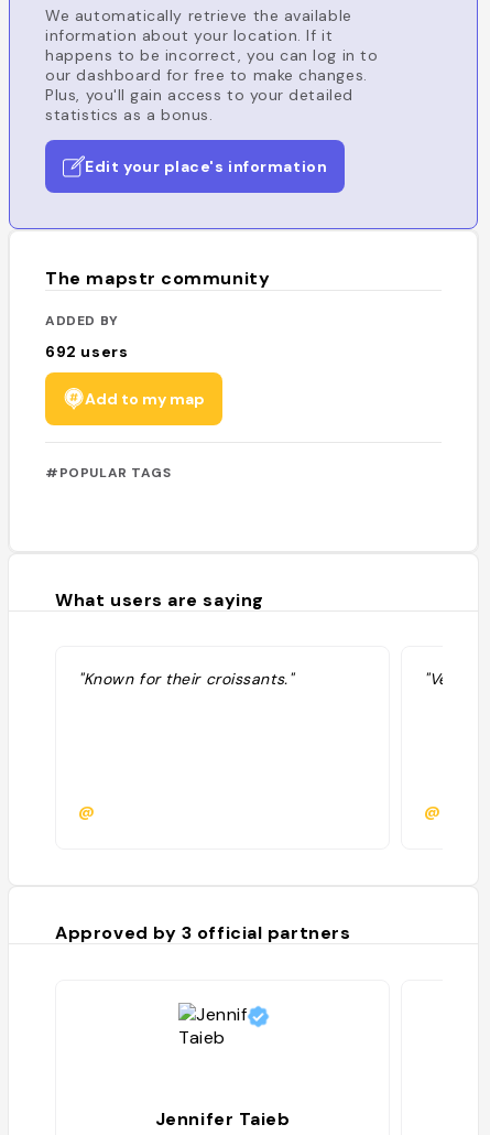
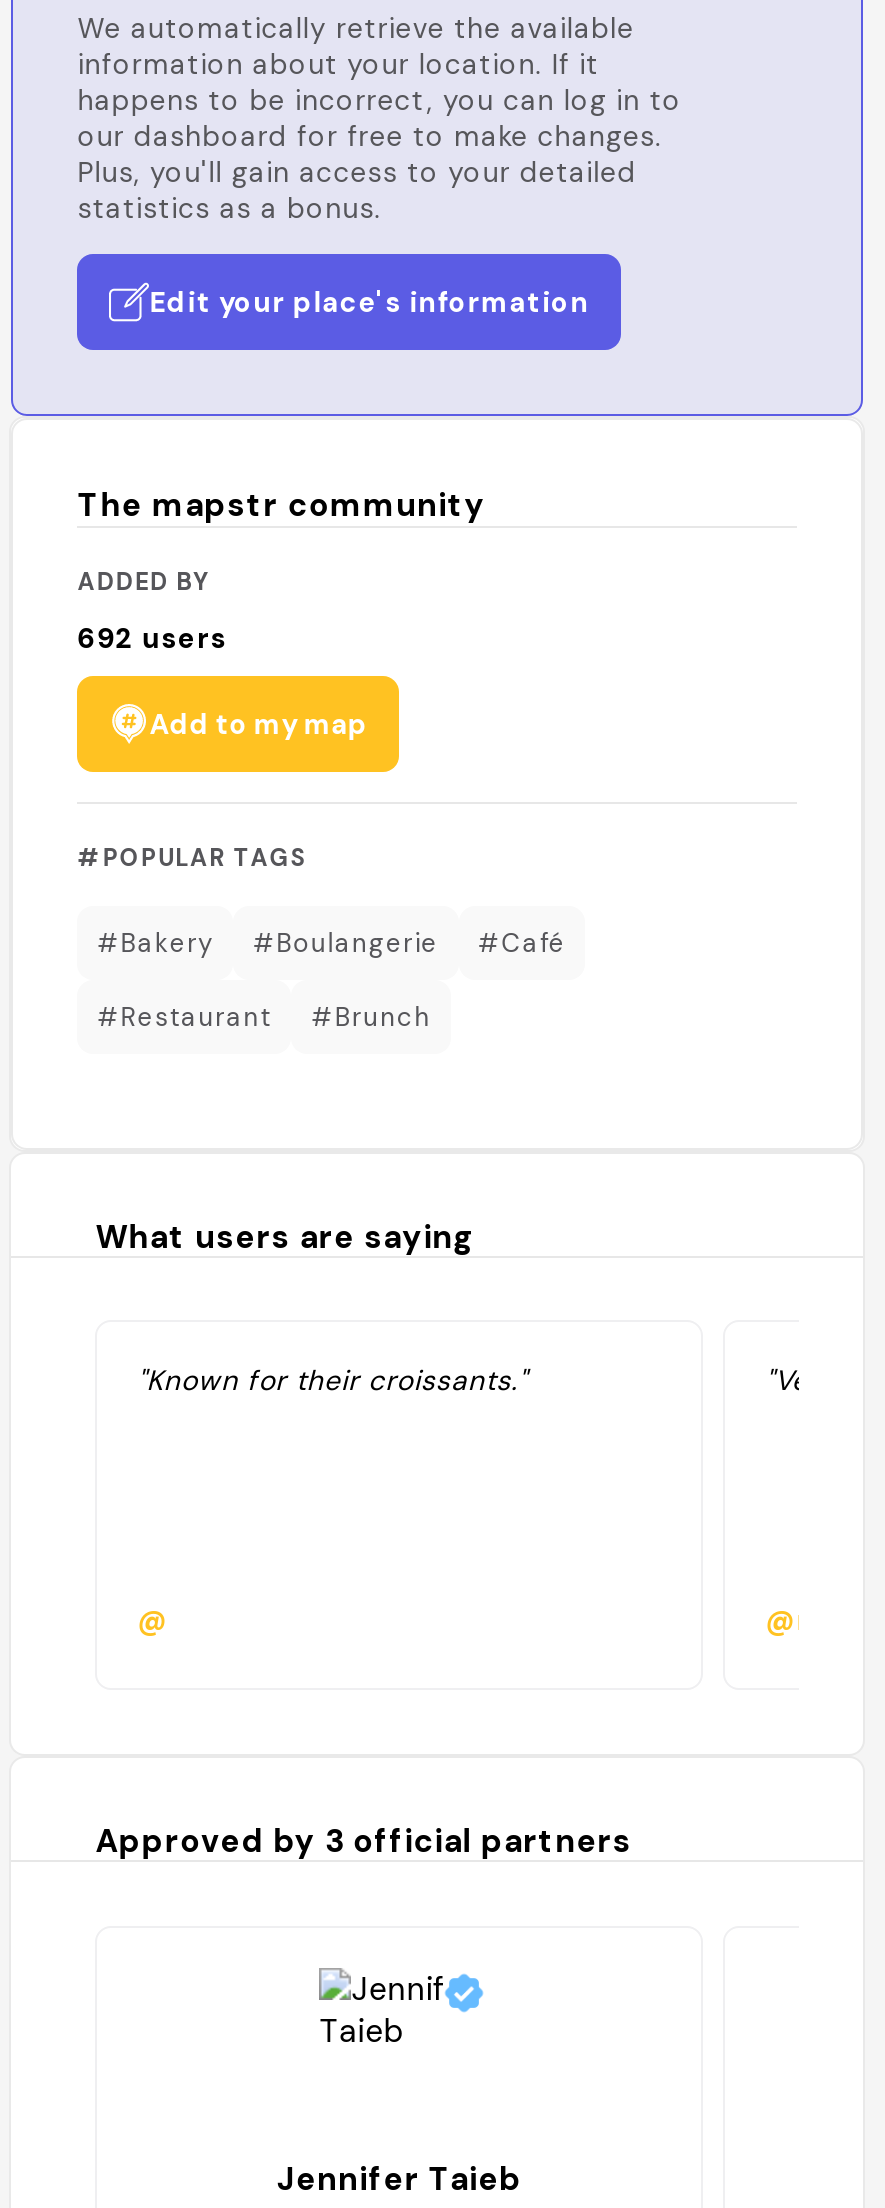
none -> [97,925,566,1033] #Bakery | #Boulangerie | #Café | #Restaurant | #Brunch

